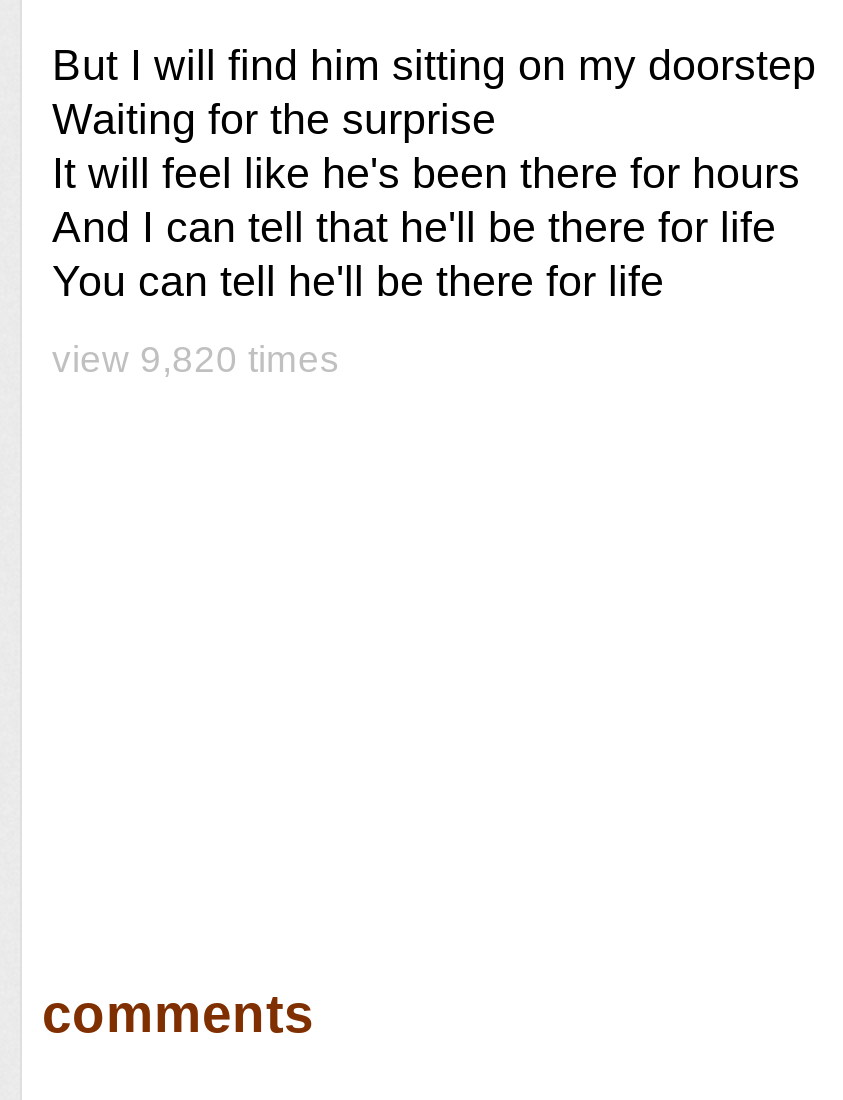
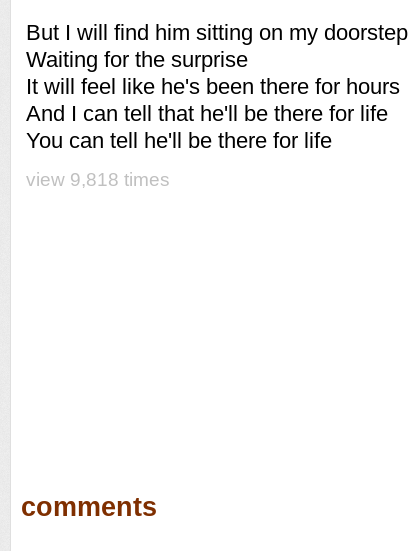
[52,338,340,380] view 9,820 times -> [26,169,170,190] view 9,818 times

